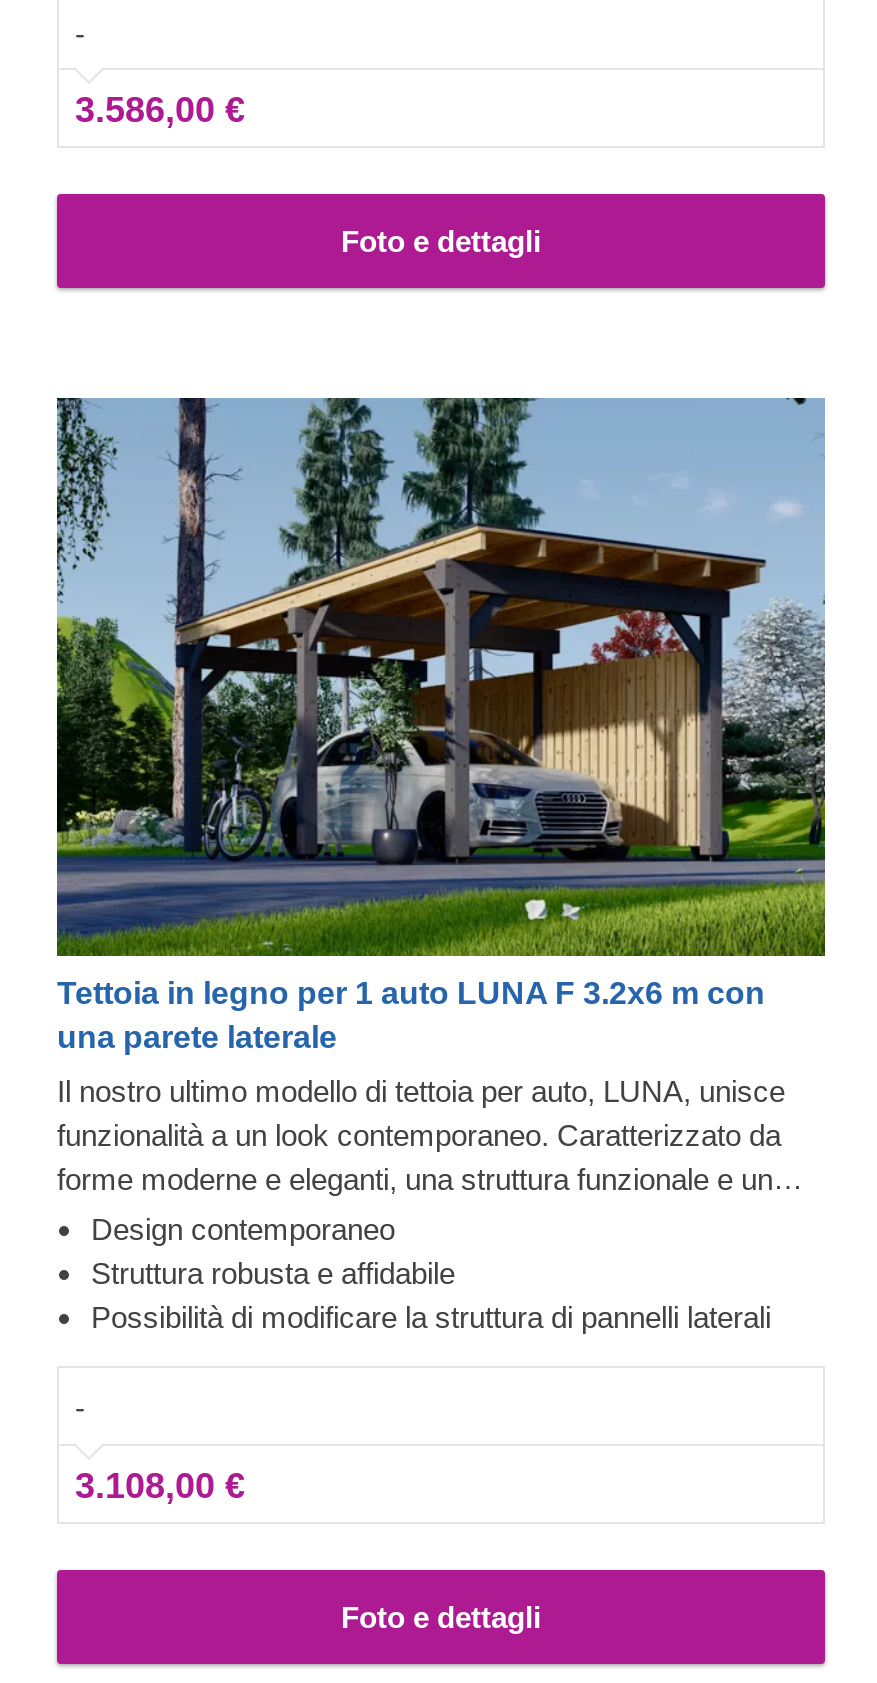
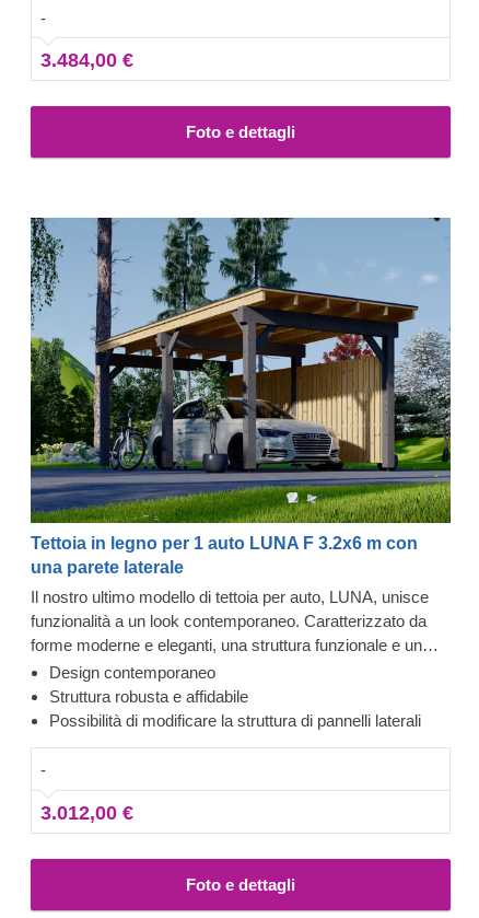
[75,91,245,131] 3.586,00 € -> [40,50,133,71] 3.484,00 €
[75,1465,245,1505] 3.108,00 € -> [40,802,133,824] 3.012,00 €

